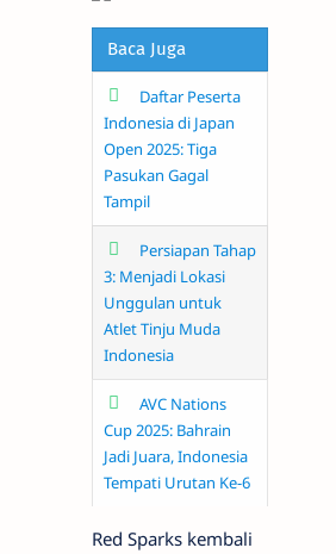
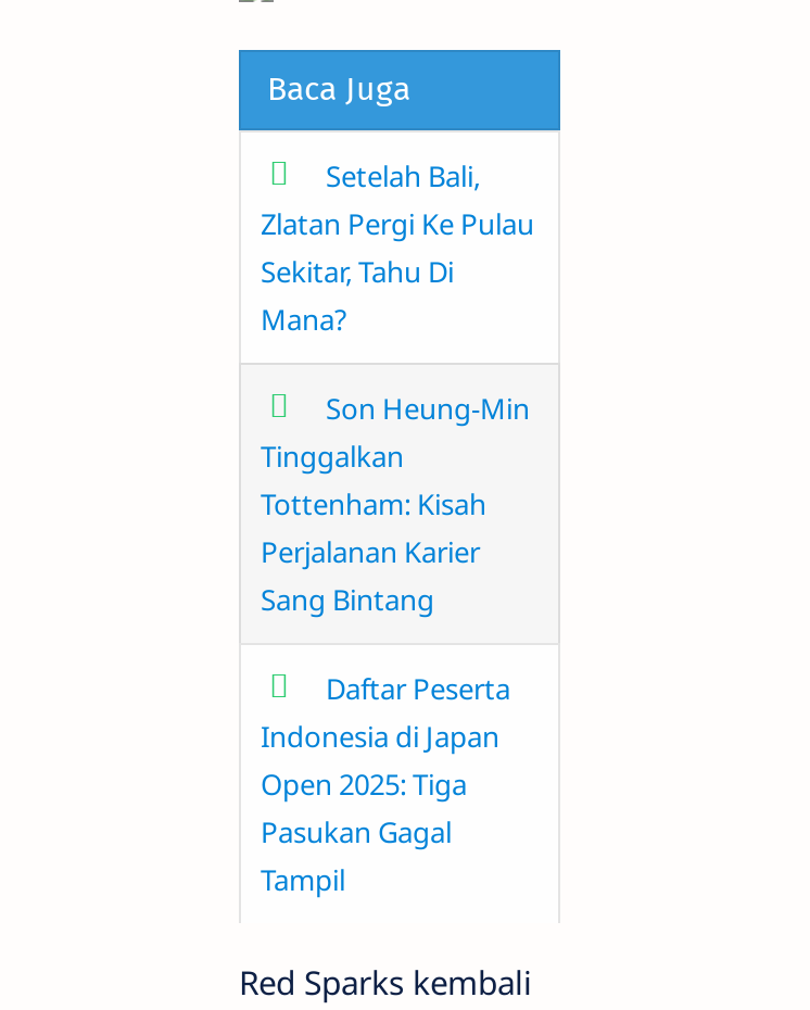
none -> [261,157,534,620] Setelah Bali, | Zlatan Pergi Ke Pulau | Sekitar, Tahu Di | Mana? | Son Heung-Min | Tinggalkan | Tottenham: Kisah | Perjalanan Karier | Sang Bintang
moved [104,86,241,212] -> [261,670,510,900]: Daftar Peserta | Indonesia di Japan | Open 2025: Tiga | Pasukan Gagal | Tampil
[104,240,256,494] Persiapan Tahap | 3: Menjadi Lokasi | Unggulan untuk | Atlet Tinju Muda | Indonesia | AVC Nations | Cup 2025: Bahrain | Jadi Juara, Indonesia | Tempati Urutan Ke-6 -> none

